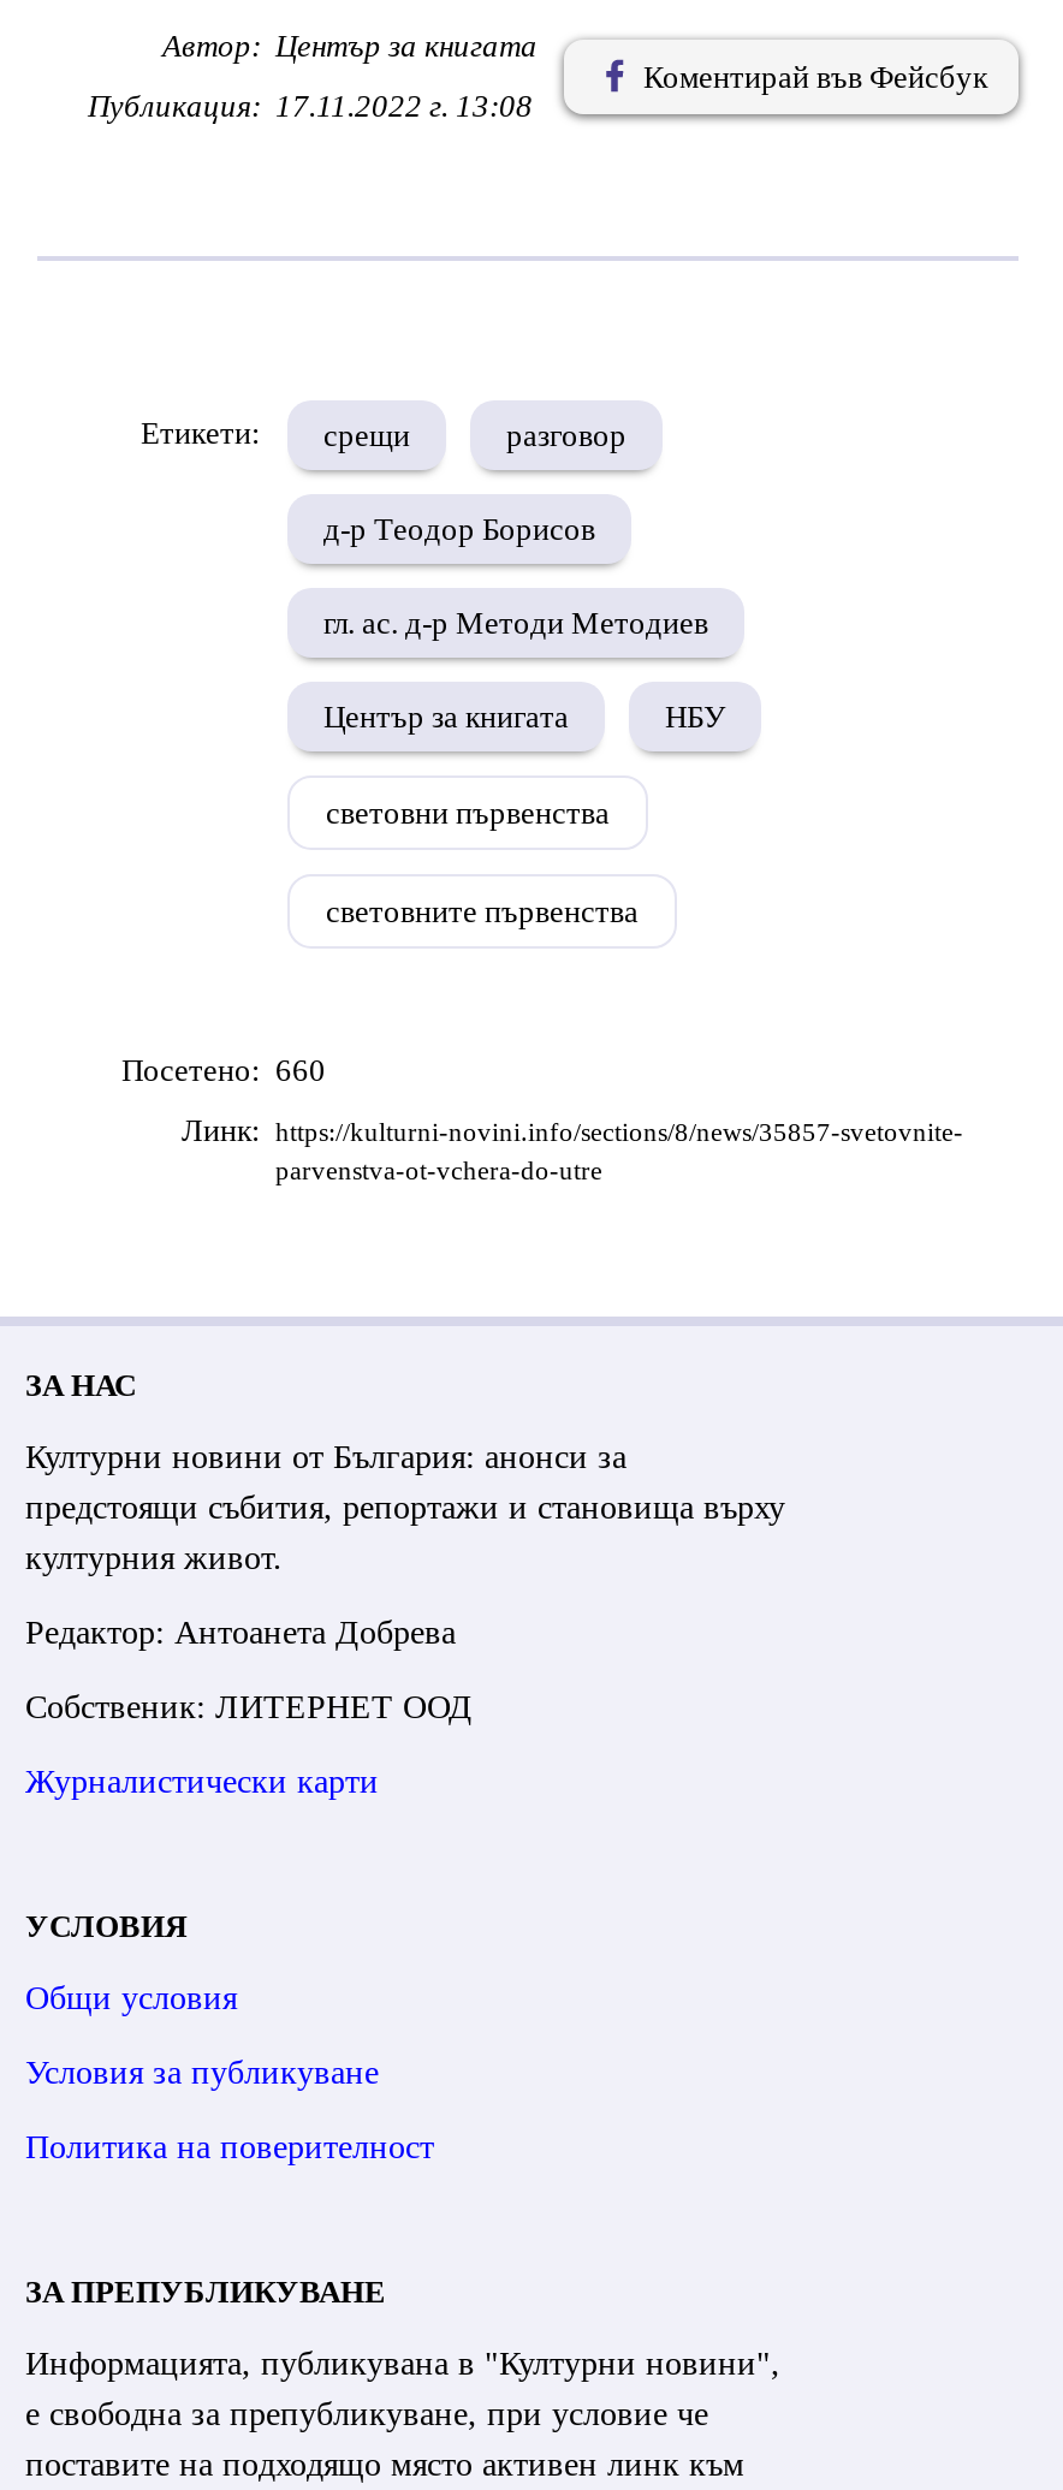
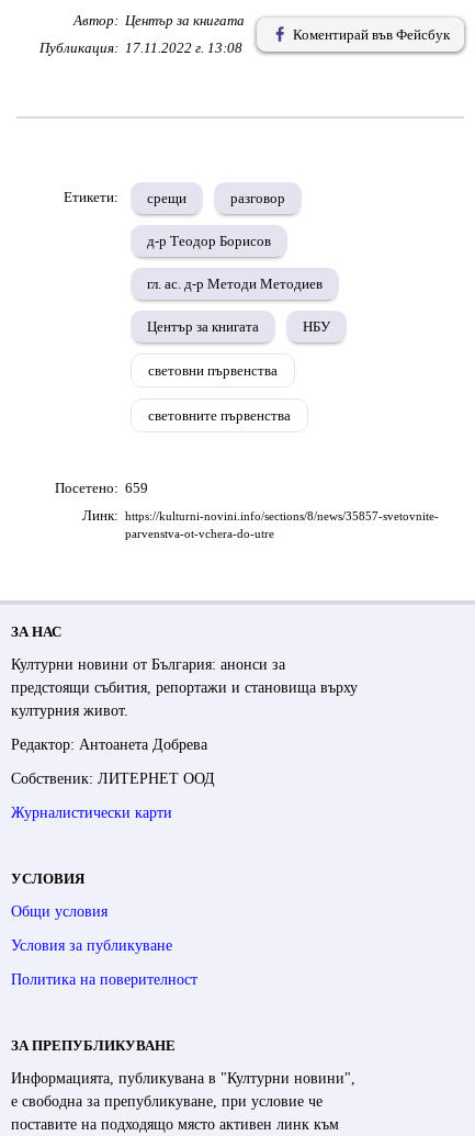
[121,1051,326,1087] Посетено: 660 -> [55,479,148,496] Посетено: 659

